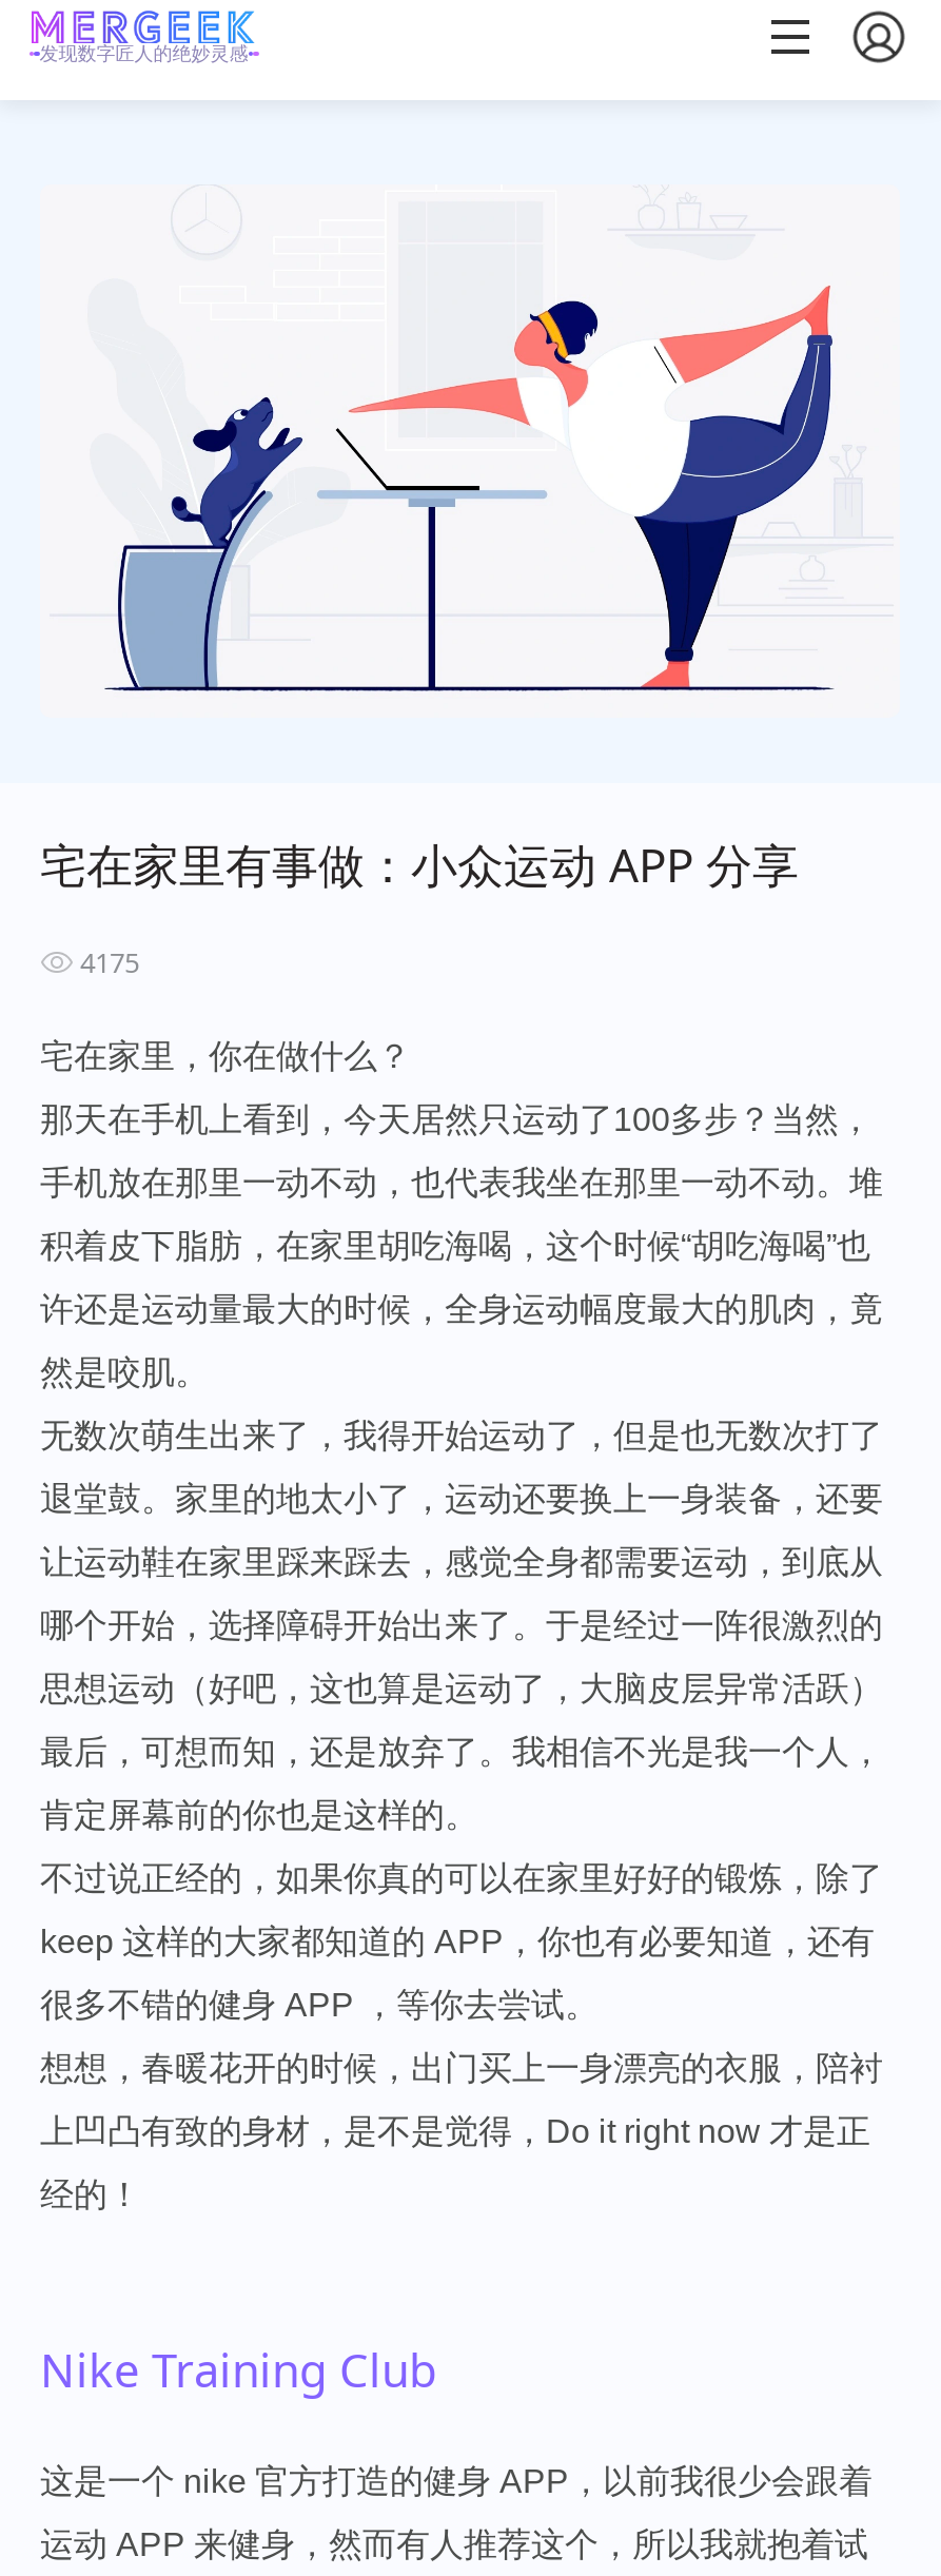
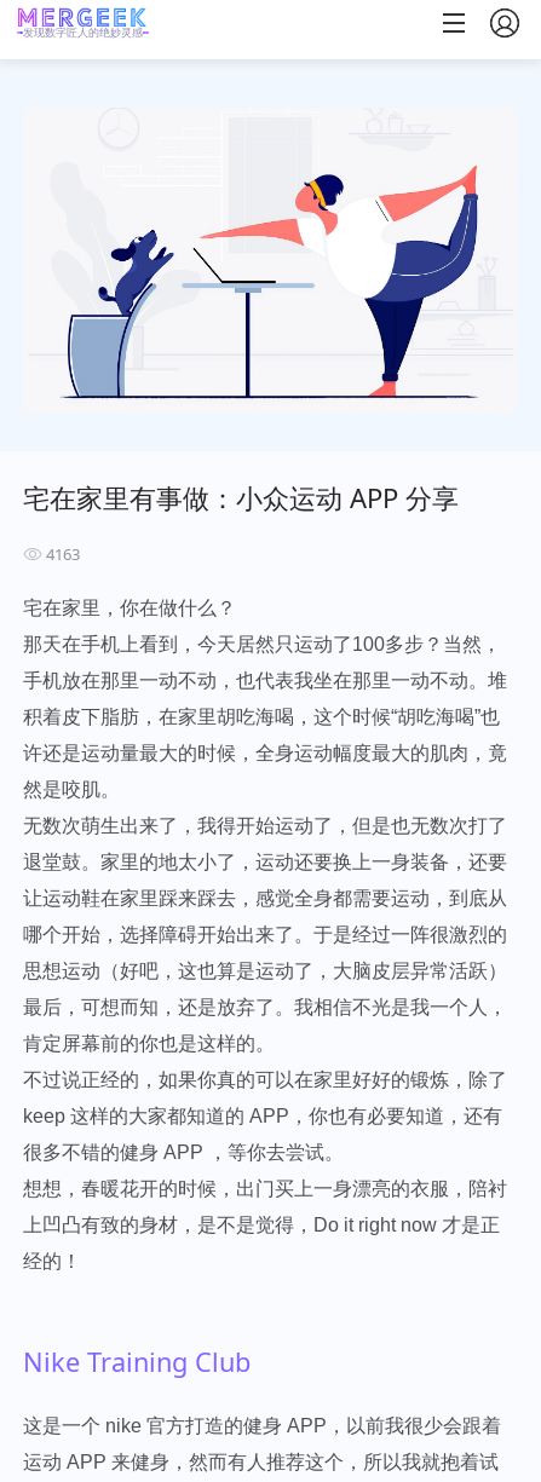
[80,942,139,980] 4175 -> [46,543,80,564] 4163

